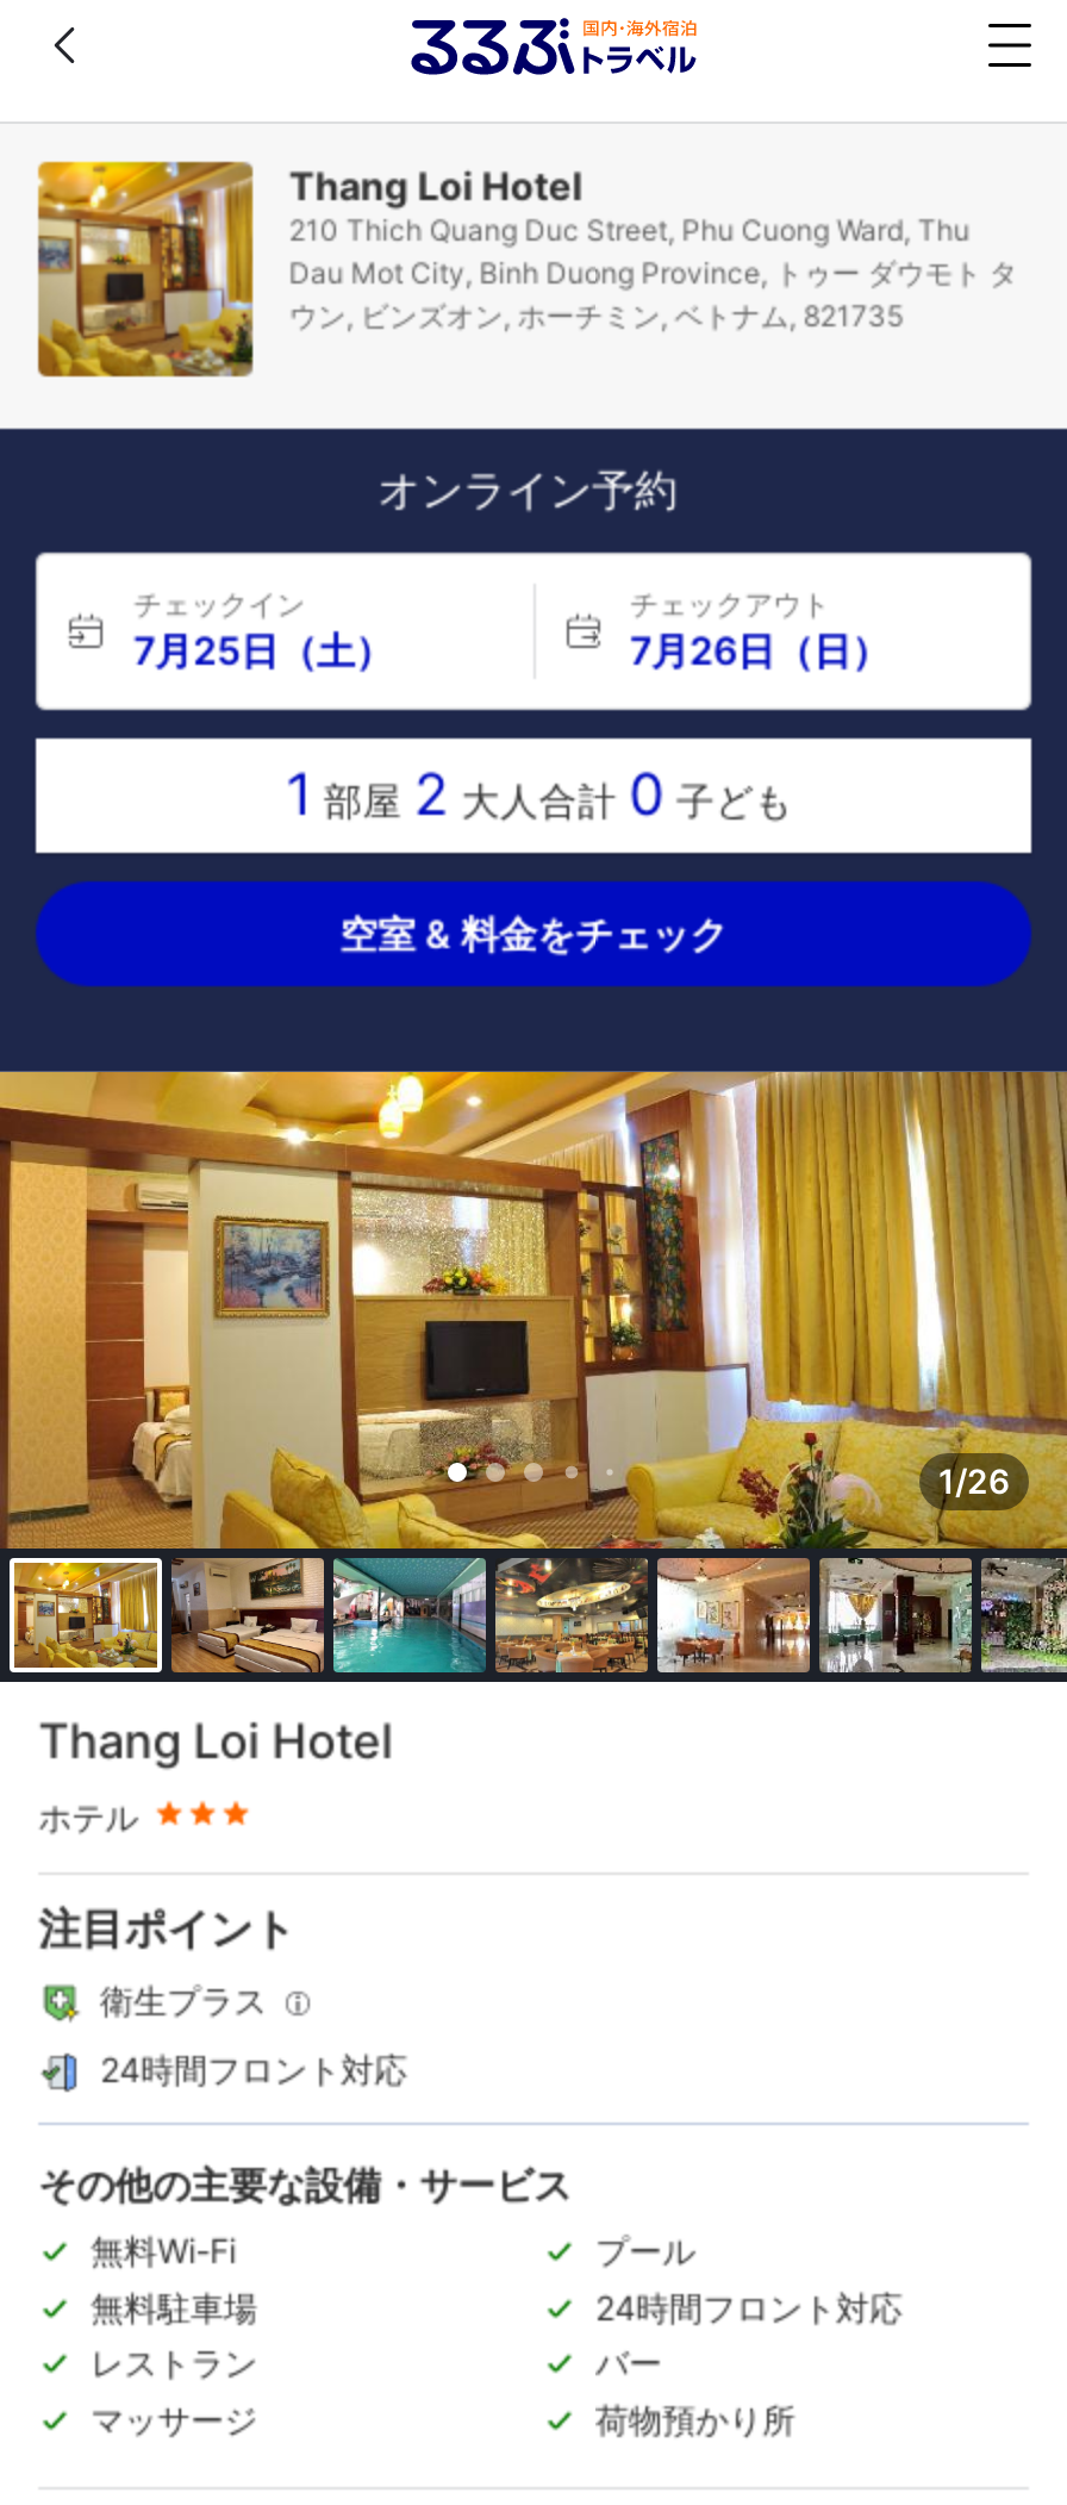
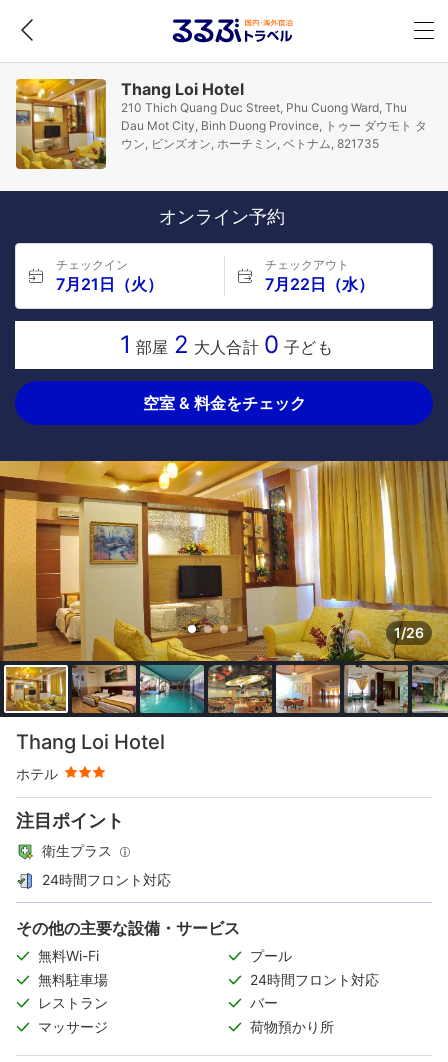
[133,627,393,674] 7月25日（土） -> [56,274,163,294] 7月21日（火）
[630,627,890,674] 7月26日（日） -> [264,274,373,294] 7月22日（水）

